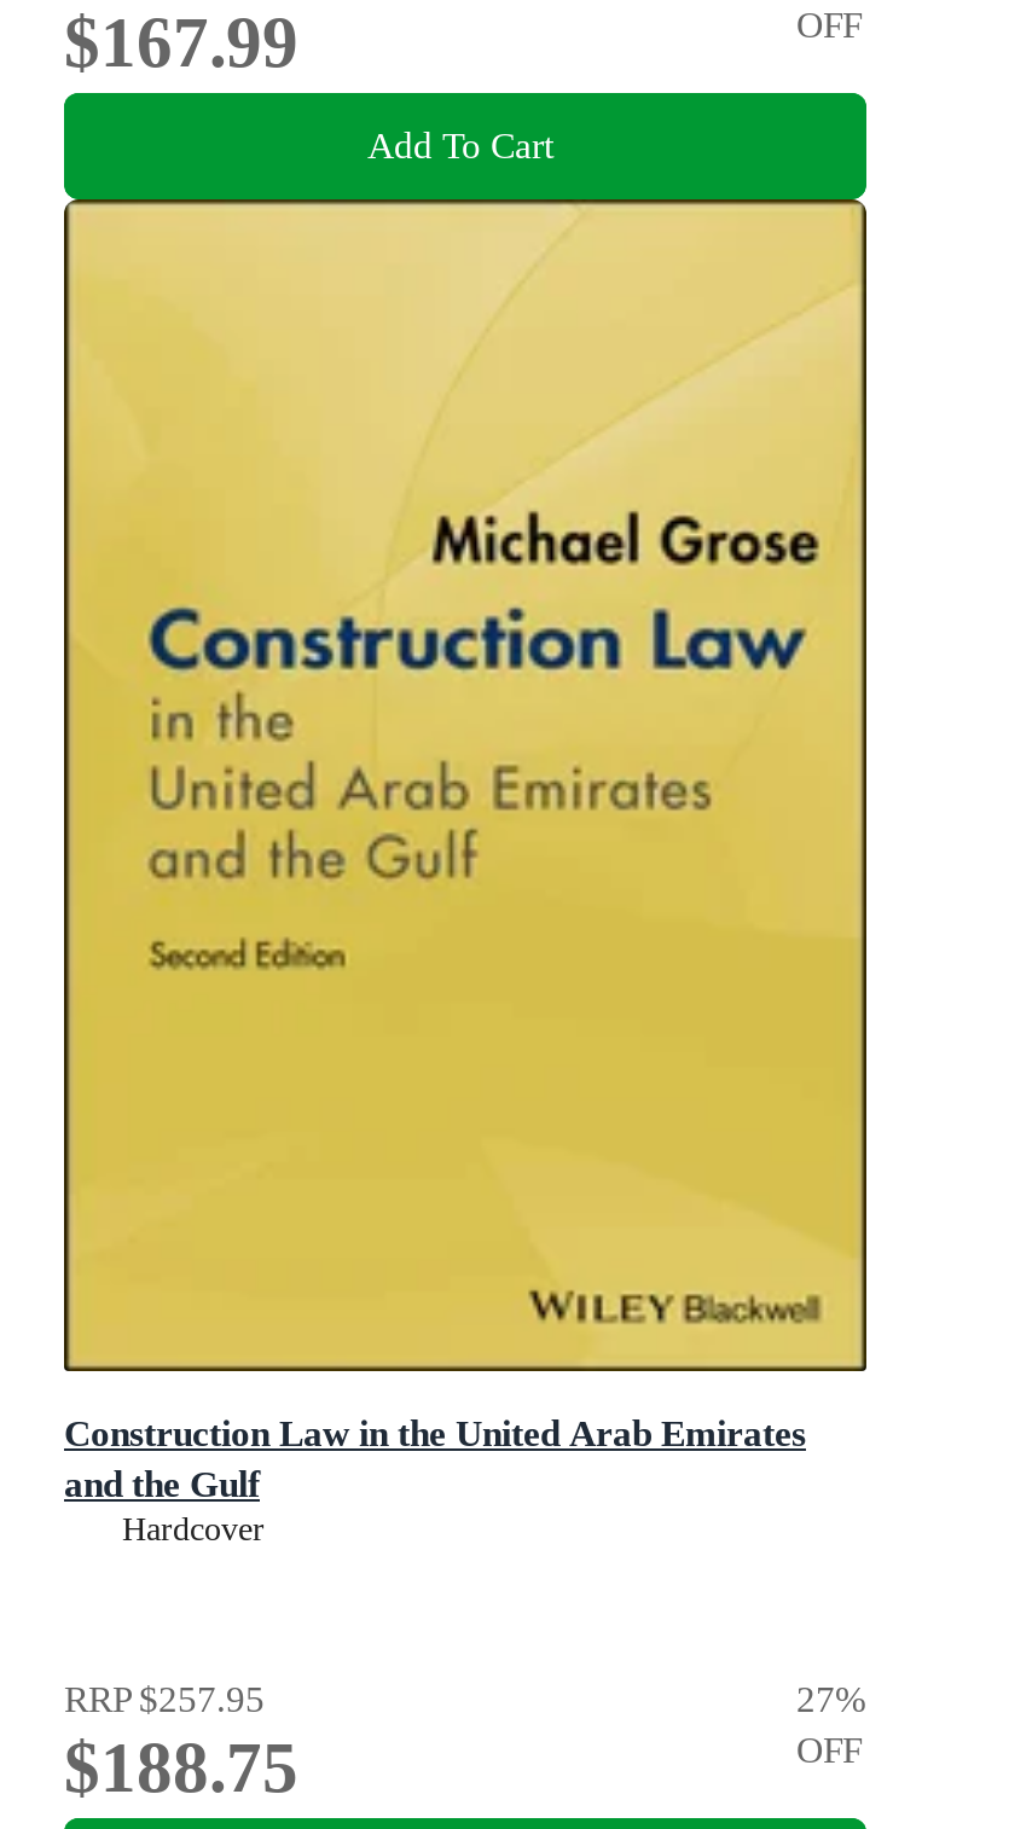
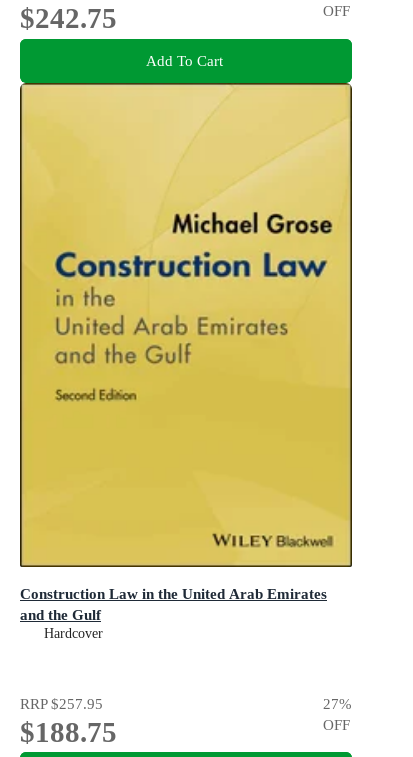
[64,5,298,82] $167.99 -> [20,2,117,34] $242.75

